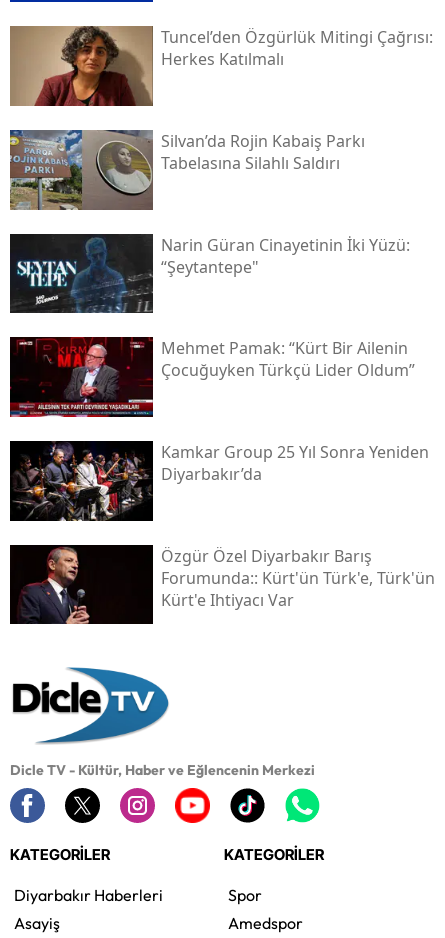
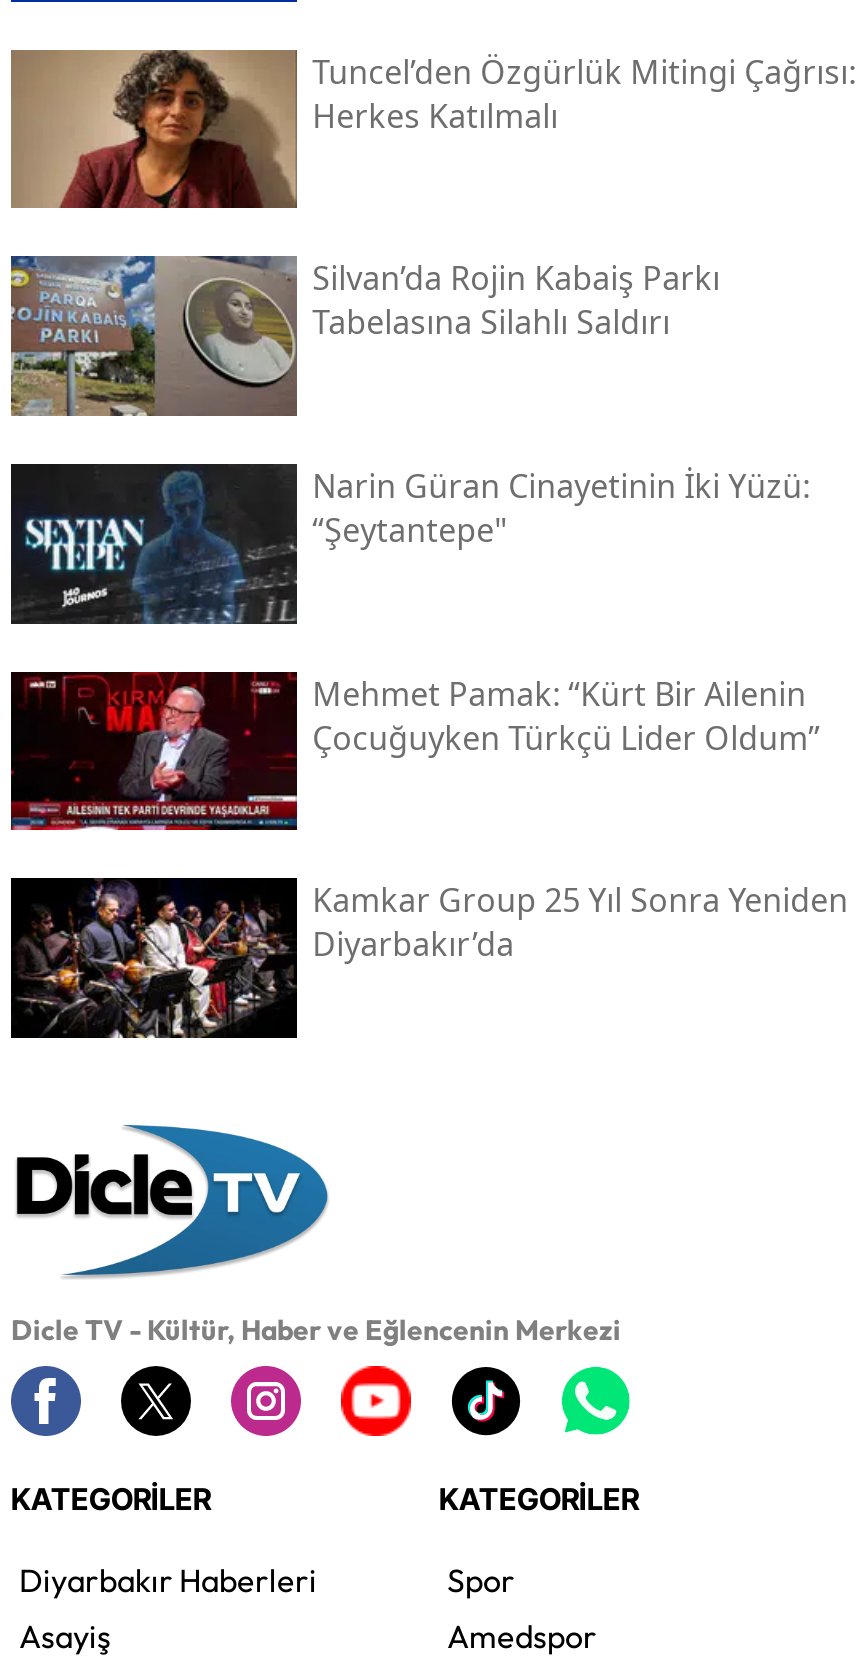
[13,544,435,625] [image] | Özgür Özel Diyarbakır Barış | Forumunda:: Kürt'ün Türk'e, Türk'ün | Kürt'e Ihtiyacı Var -> none

